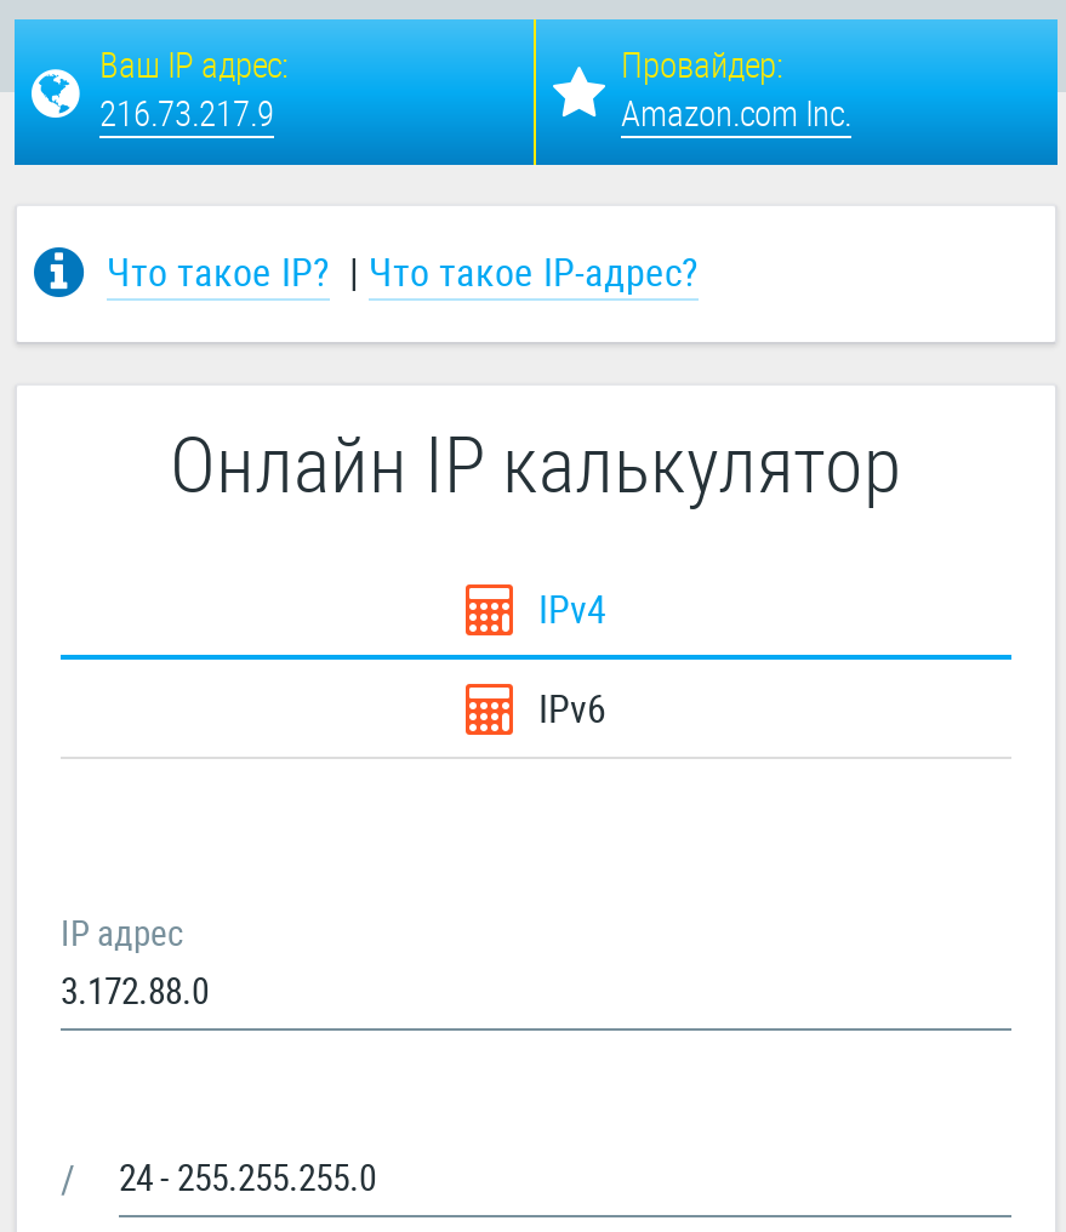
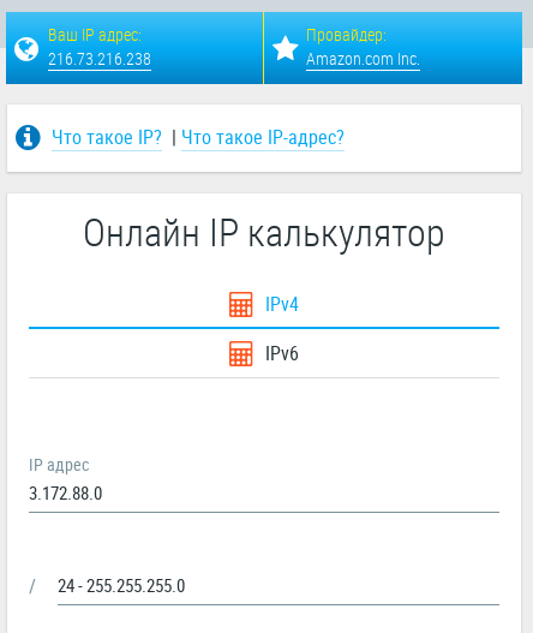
[99,90,274,137] 216.73.217.9 -> [48,47,151,70] 216.73.216.238

